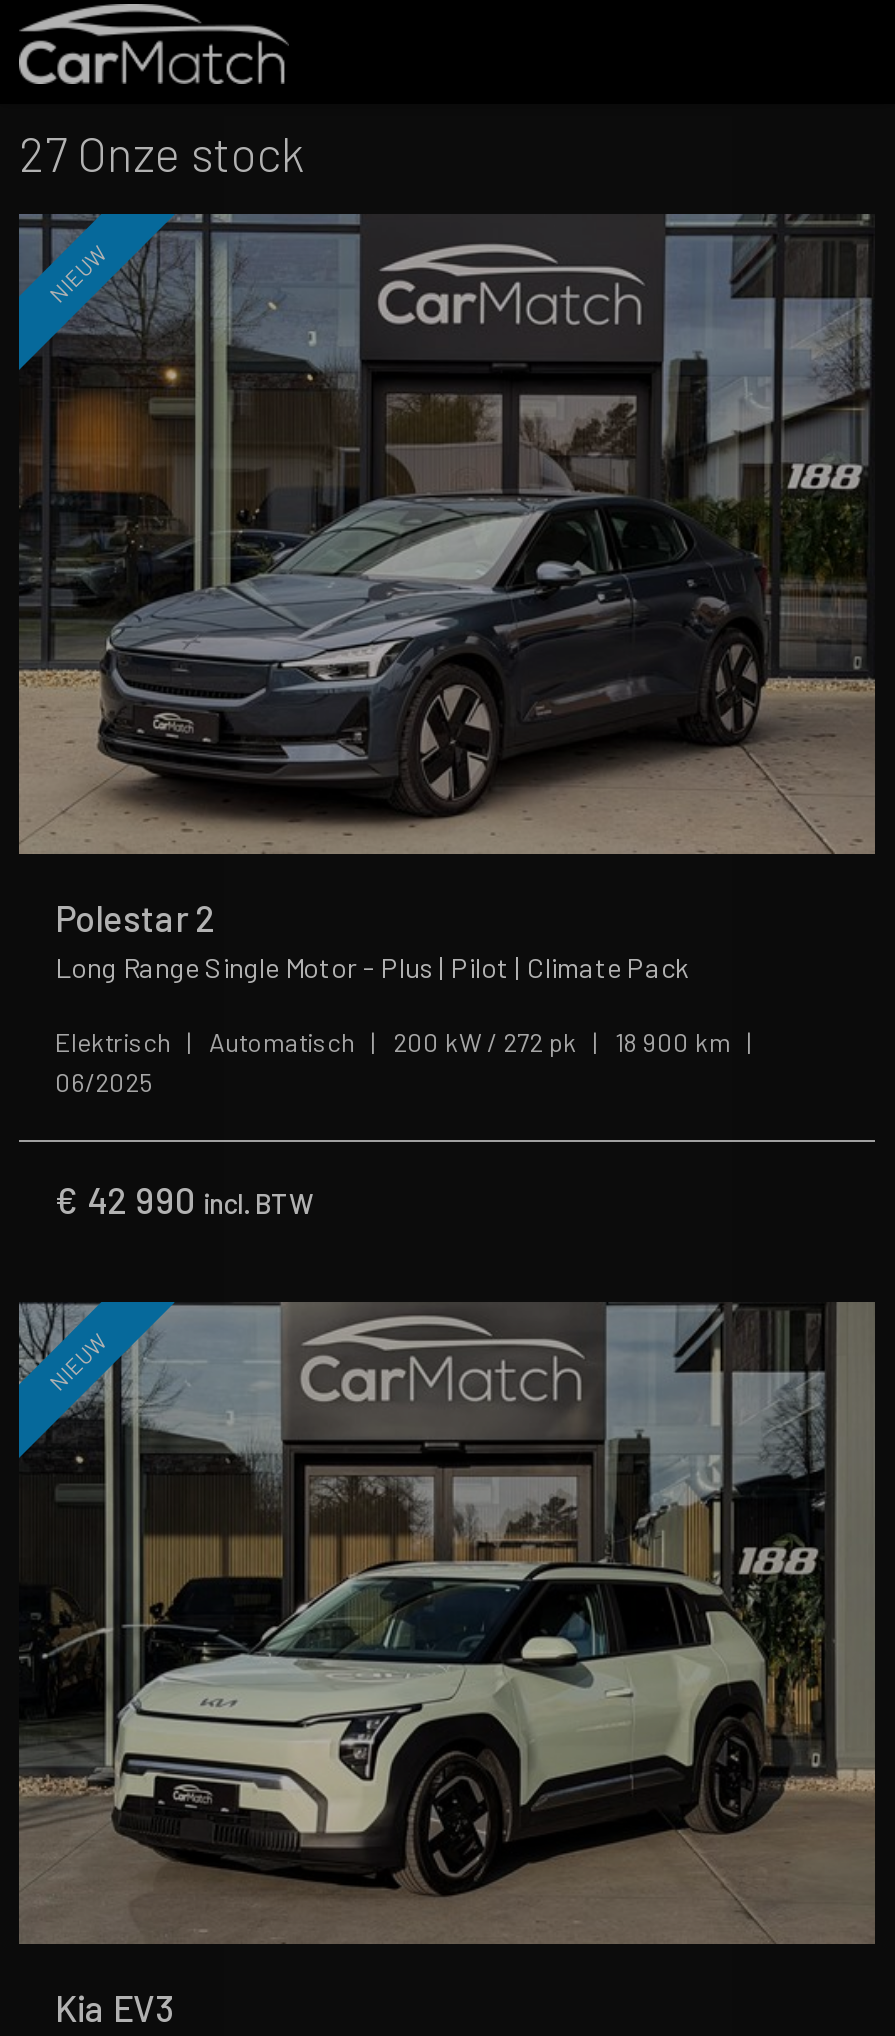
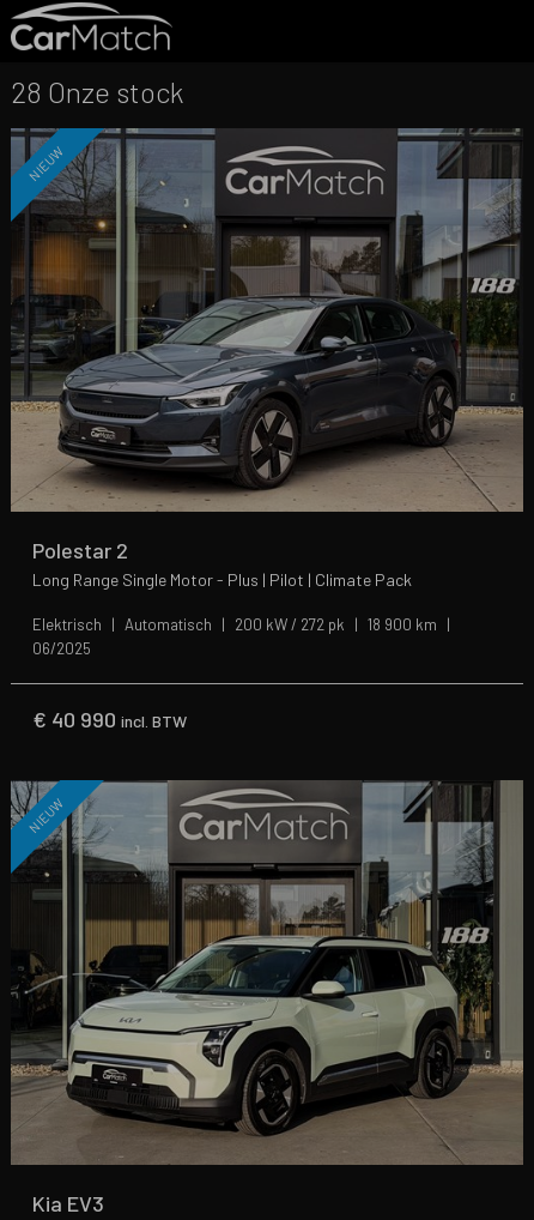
[19,123,303,181] 27 Onze stock -> [11,74,183,109] 28 Onze stock
[55,1179,313,1223] €42 990 incl. BTW -> [32,706,187,733] €40 990 incl. BTW

